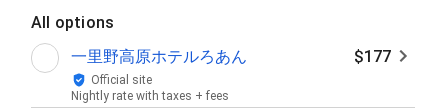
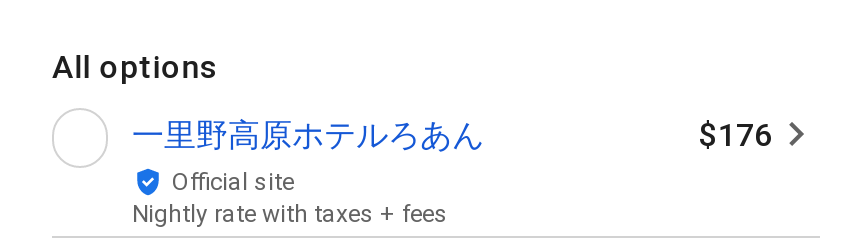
[354,47,391,66] $177 -> [698,116,772,154] $176

